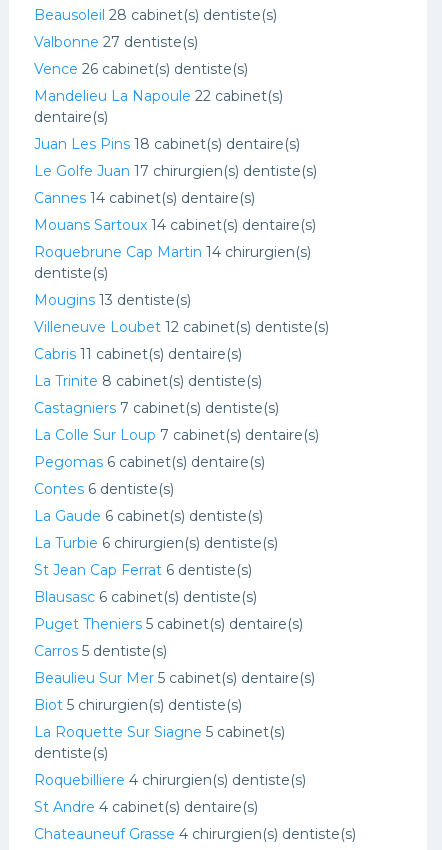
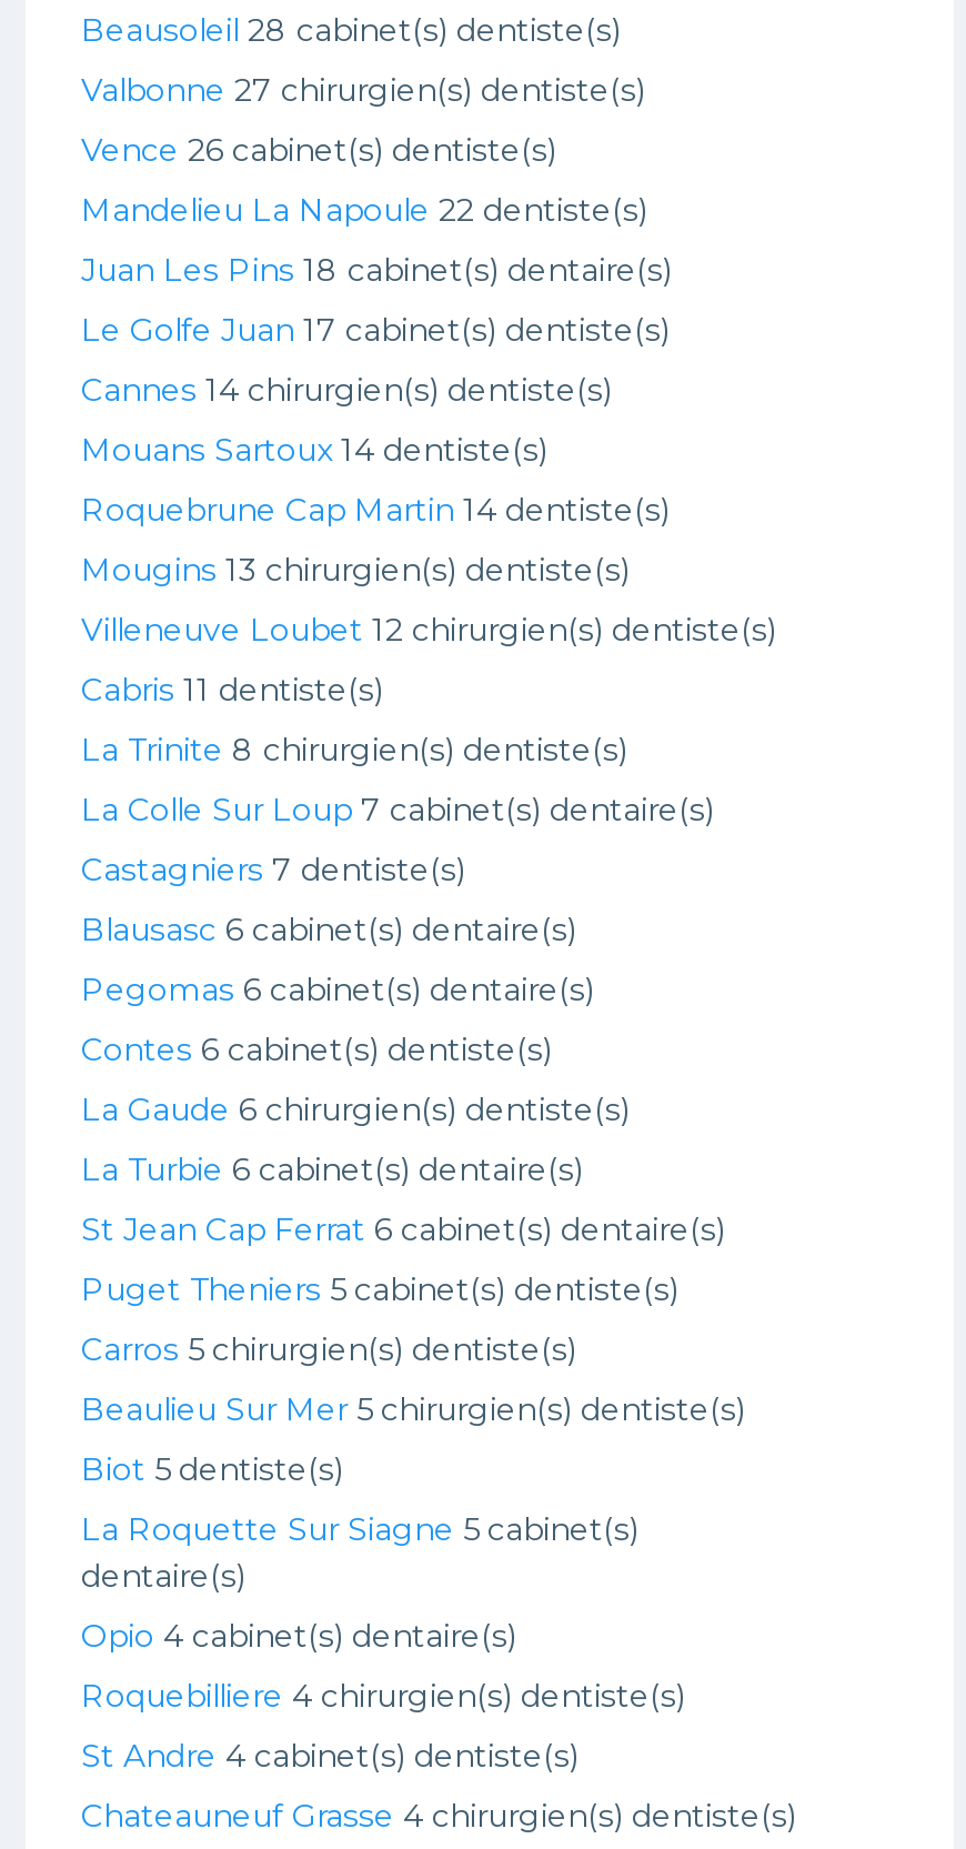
[34,33,198,51] Valbonne 27 dentiste(s) -> [81,70,645,110] Valbonne 27 chirurgien(s) dentiste(s)
[34,87,283,105] Mandelieu La Napoule 22 cabinet(s) -> [81,190,776,1489] Mandelieu La Napoule 22 dentiste(s) | Le Golfe Juan 17 cabinet(s) dentiste(s) | Cannes 14 chirurgien(s) dentiste(s) | Mouans Sartoux 14 dentiste(s) | Roquebrune Cap Martin 14 dentiste(s) | Mougins 13 chirurgien(s) dentiste(s) | Villeneuve Loubet 12 chirurgien(s) dentiste(s) | Cabris 11 dentiste(s) | La Trinite 8 chirurgien(s) dentiste(s) | Castagniers 7 dentiste(s) | Blausasc 6 cabinet(s) dentaire(s) | Contes 6 cabinet(s) dentiste(s) | La Gaude 6 chirurgien(s) dentiste(s) | La Turbie 6 cabinet(s) dentaire(s) | St Jean Cap Ferrat 6 cabinet(s) dentaire(s) | Puget Theniers 5 cabinet(s) dentiste(s) | Carros 5 chirurgien(s) dentiste(s) | Beaulieu Sur Mer 5 chirurgien(s) dentiste(s) | Biot 5 dentiste(s)
moved [34,108,108,126] -> [81,1556,245,1596]: dentaire(s)
moved [34,135,300,153] -> [81,250,672,290]: Juan Les Pins 18 cabinet(s) dentaire(s)
[34,162,329,762] Le Golfe Juan 17 chirurgien(s) dentiste(s) | Cannes 14 cabinet(s) dentaire(s) | Mouans Sartoux 14 cabinet(s) dentaire(s) | Roquebrune Cap Martin 14 chirurgien(s) | dentiste(s) | Mougins 13 dentiste(s) | Villeneuve Loubet 12 cabinet(s) dentiste(s) | Cabris 11 cabinet(s) dentaire(s) | La Trinite 8 cabinet(s) dentiste(s) | Castagniers 7 cabinet(s) dentiste(s) | Contes 6 dentiste(s) | La Gaude 6 cabinet(s) dentiste(s) | La Turbie 6 chirurgien(s) dentiste(s) | St Jean Cap Ferrat 6 dentiste(s) | Blausasc 6 cabinet(s) dentiste(s) | Puget Theniers 5 cabinet(s) dentaire(s) | Carros 5 dentiste(s) | Beaulieu Sur Mer 5 cabinet(s) dentaire(s) | Biot 5 chirurgien(s) dentiste(s) | dentiste(s) -> [81,1616,516,1656] Opio 4 cabinet(s) dentaire(s)
moved [34,426,319,471] -> [81,790,714,1009]: La Colle Sur Loup 7 cabinet(s) dentaire(s) | Pegomas 6 cabinet(s) dentaire(s)
moved [34,723,285,741] -> [81,1509,638,1549]: La Roquette Sur Siagne 5 cabinet(s)
[34,798,258,816] St Andre 4 cabinet(s) dentaire(s) -> [81,1736,578,1776] St Andre 4 cabinet(s) dentiste(s)

